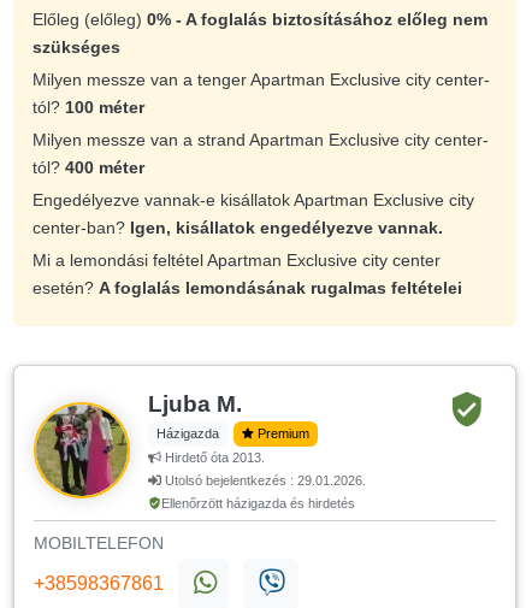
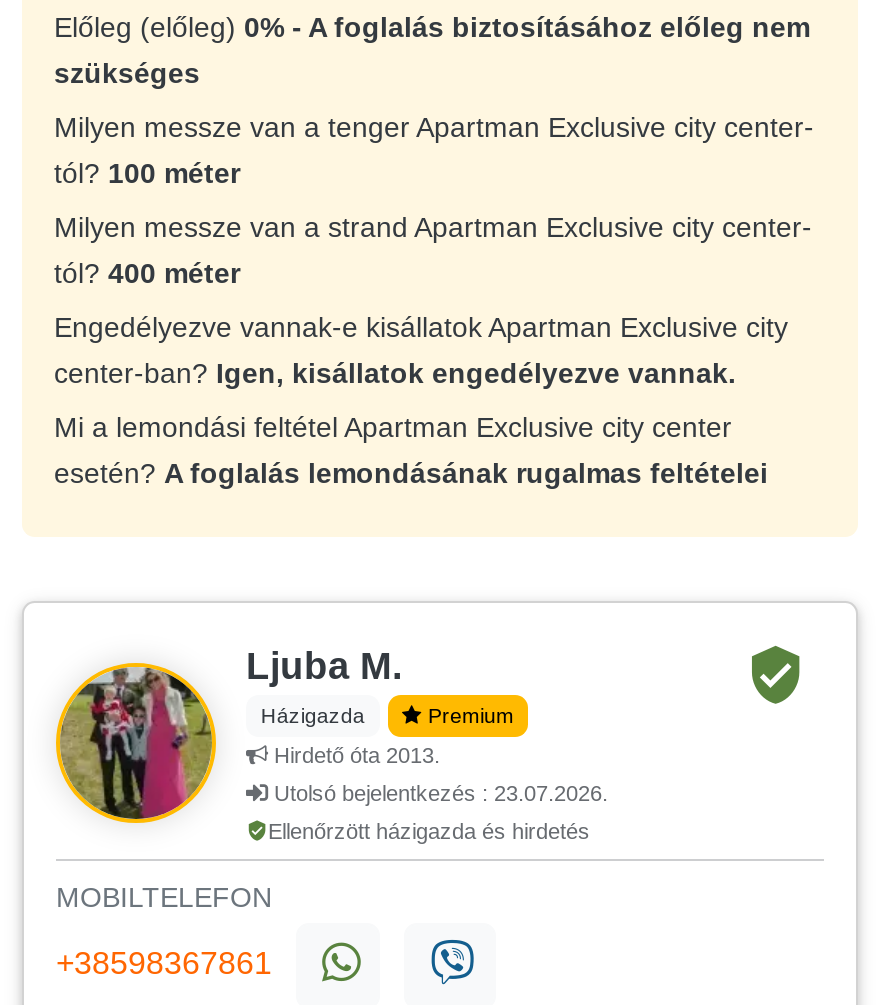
[161,474,366,488] Utolsó bejelentkezés : 29.01.2026. -> [268,782,608,806] Utolsó bejelentkezés : 23.07.2026.

